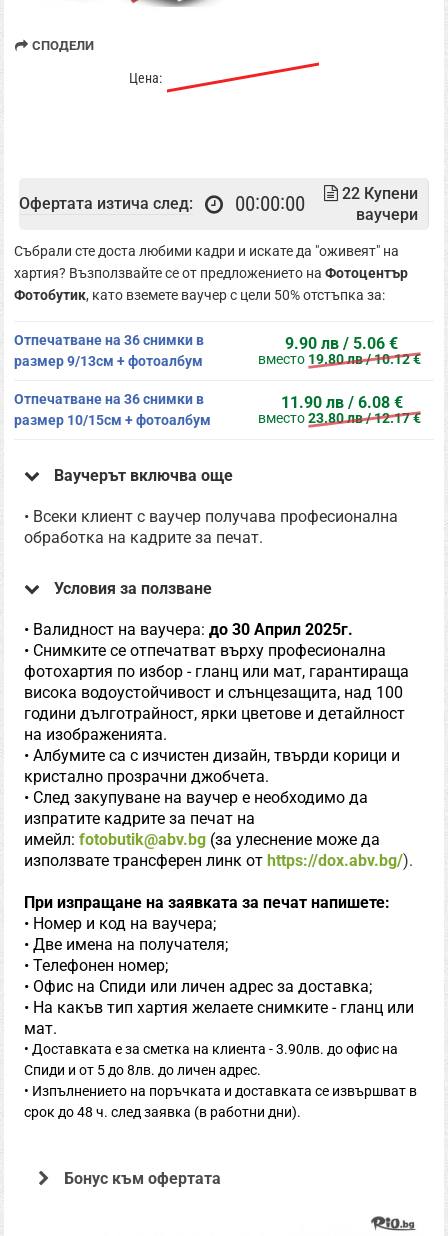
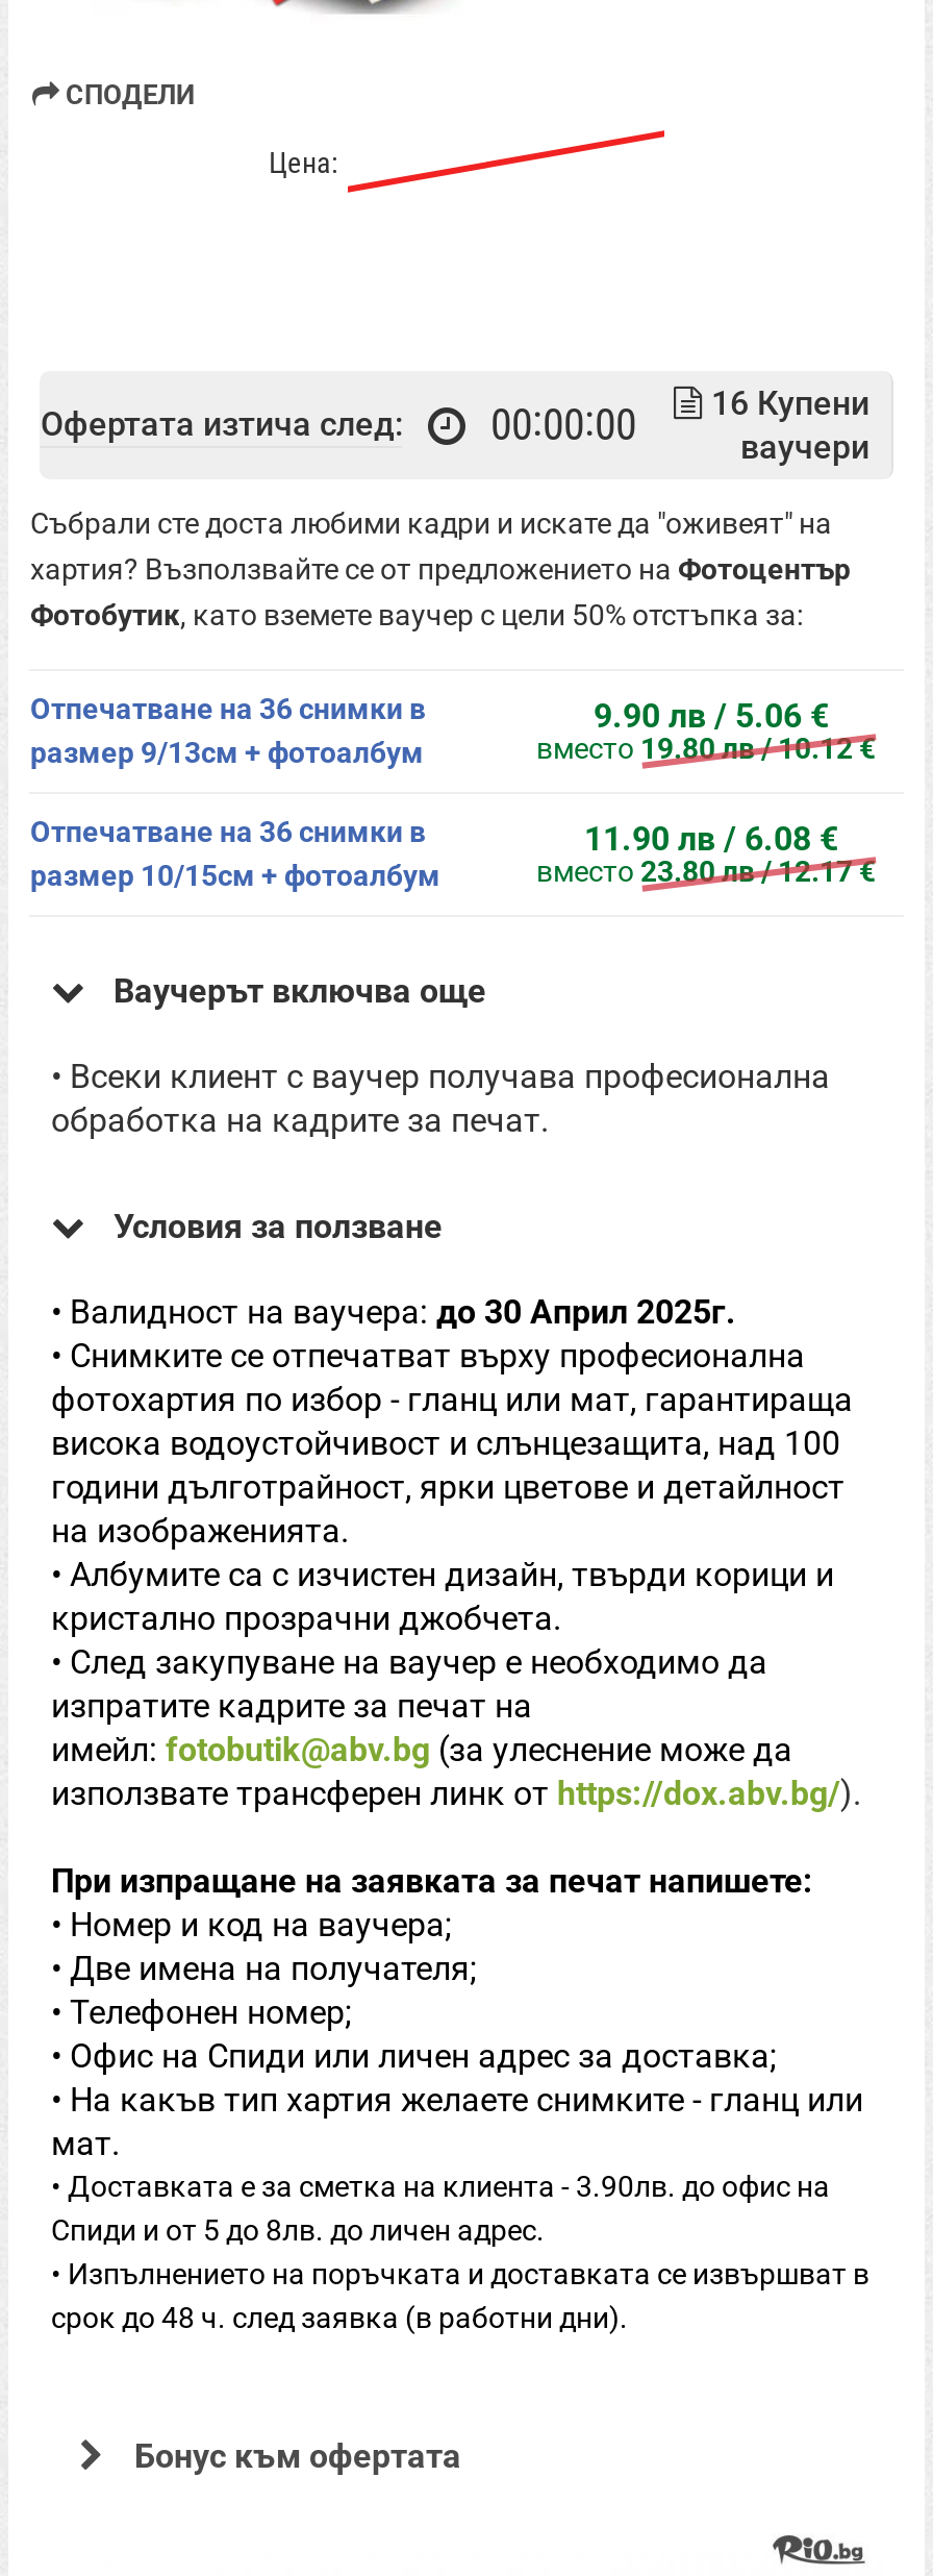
[235,184,417,216] 00 00 00 22 Купени -> [490,384,869,450] 00 00 00 16 Купени

